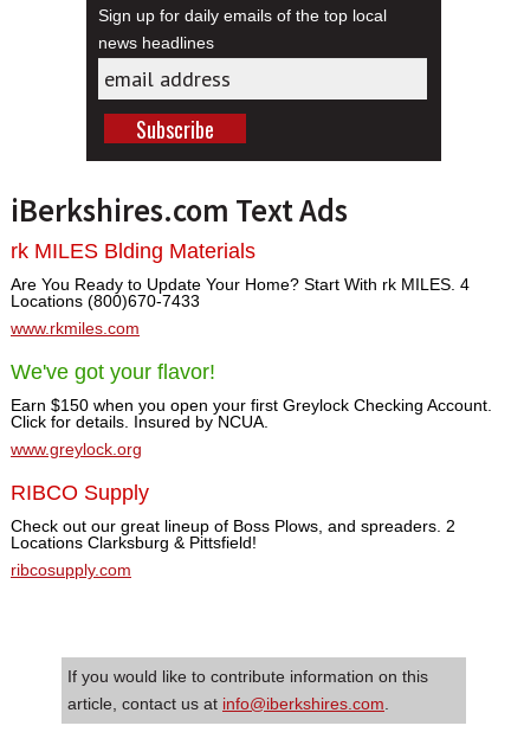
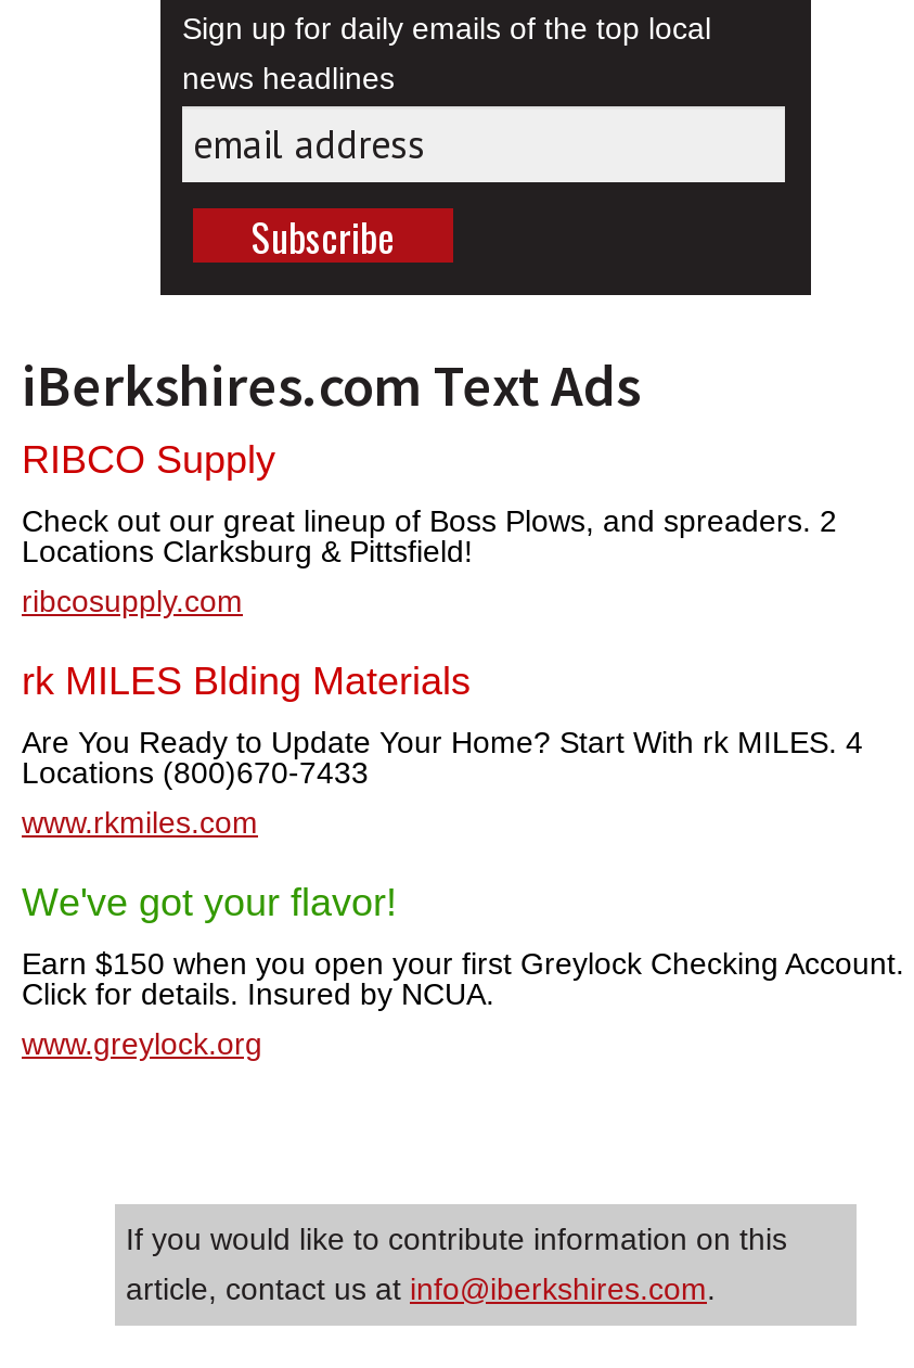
moved [11,239,492,458] -> [22,659,904,1061]: rk MILES Blding Materials | Are You Ready to Update Your Home? Start With rk MILES. 4 | Locations (800)670-7433 | www.rkmiles.com | We've got your flavor! | Earn $150 when you open your first Greylock Checking Account. | Click for details. Insured by NCUA. | www.greylock.org
moved [11,481,455,579] -> [22,438,837,618]: RIBCO Supply | Check out our great lineup of Boss Plows, and spreaders. 2 | Locations Clarksburg & Pittsfield! | ribcosupply.com

